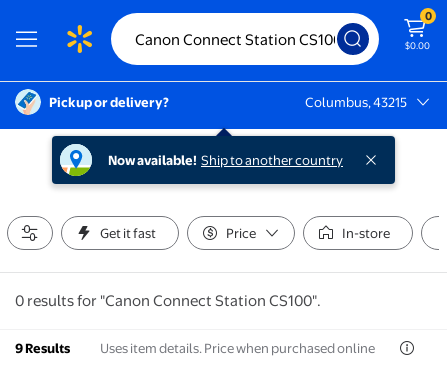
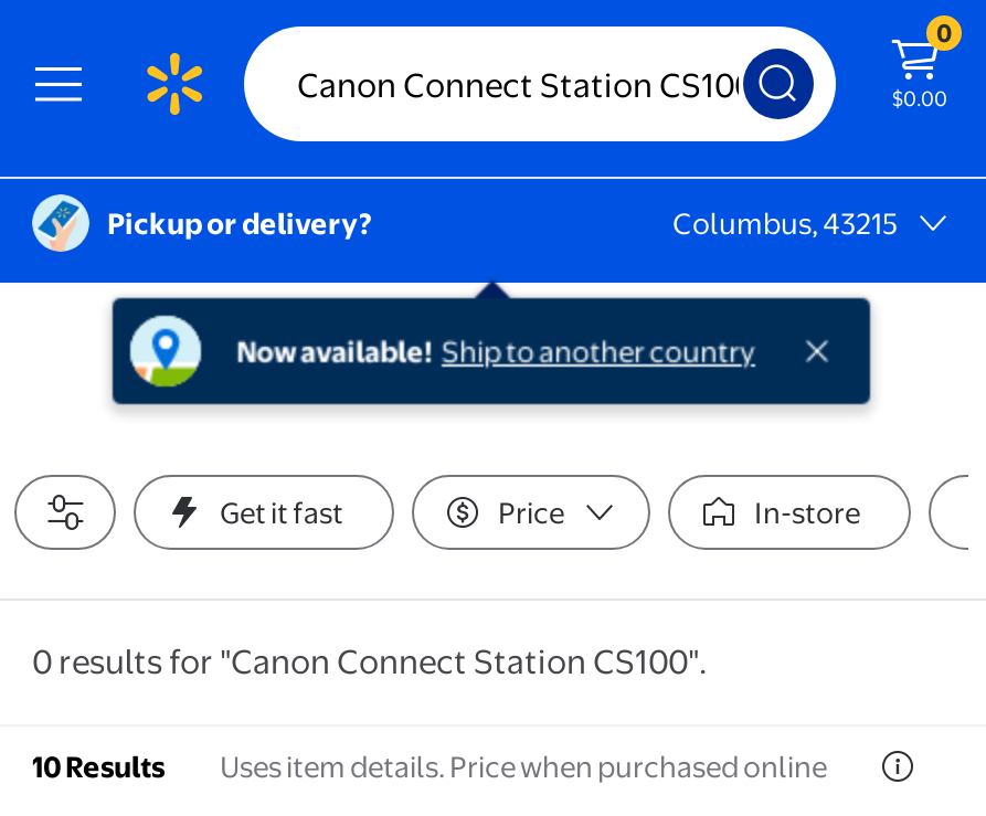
[15,339,375,356] 9 Results Uses item details. Price when purchased online -> [32,748,827,784] 10 Results Uses item details. Price when purchased online

